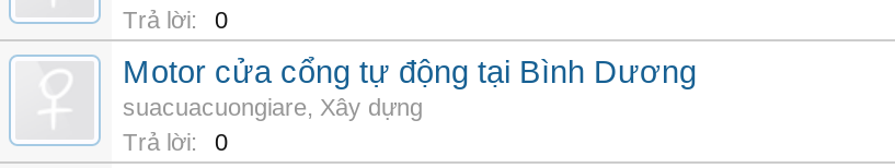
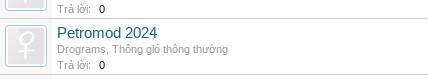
[123,55,697,120] Motor cửa cổng tự động tại Bình Dương | suacuacuongiare, Xây dựng -> [57,25,228,55] Petromod 2024 | Drograms, Thông gió thông thường

